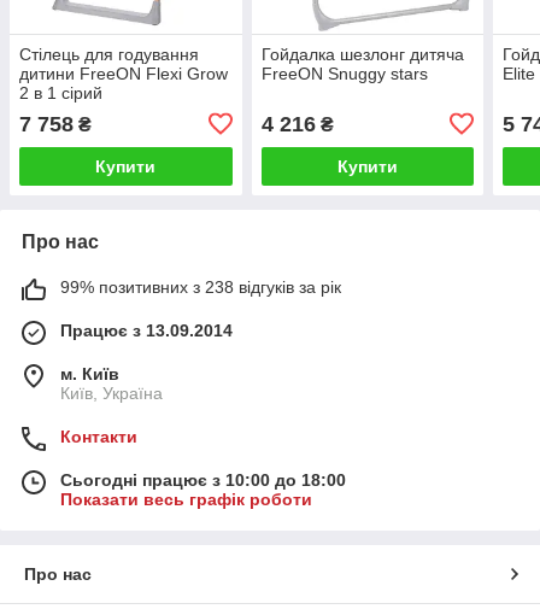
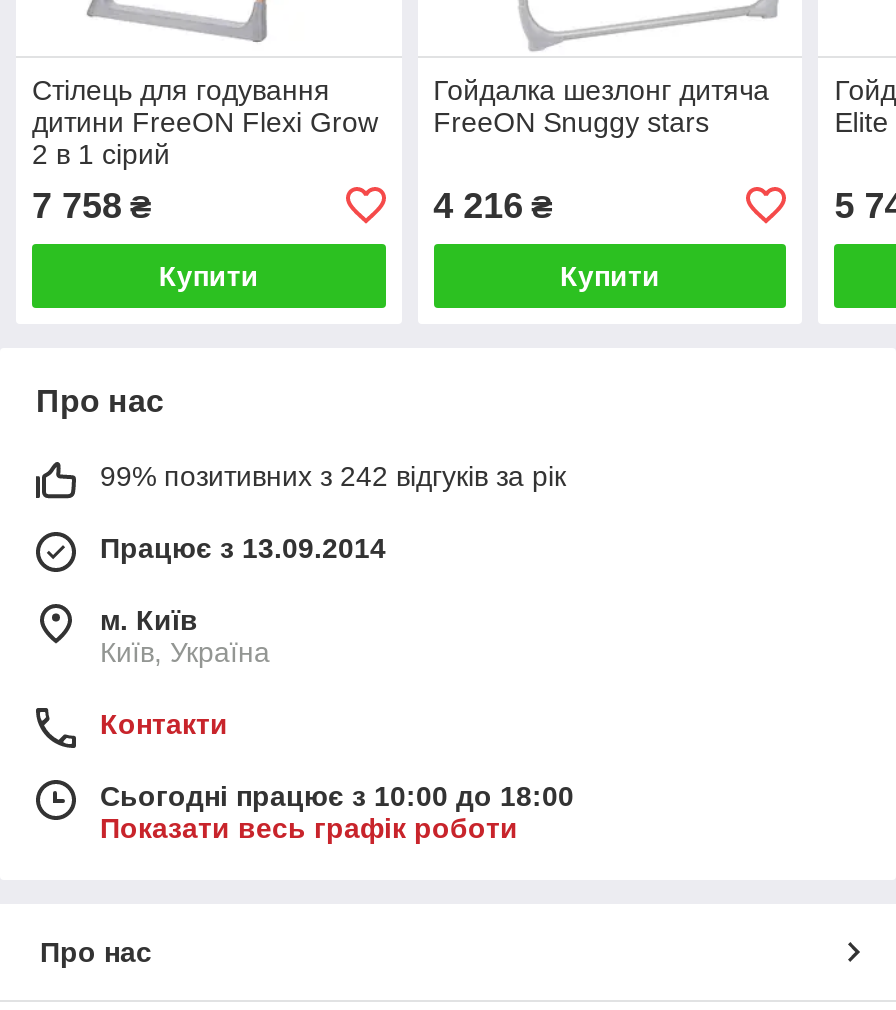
[60,277,341,296] 99% позитивних з 238 відгуків за рік -> [100,460,566,492] 99% позитивних з 242 відгуків за рік

